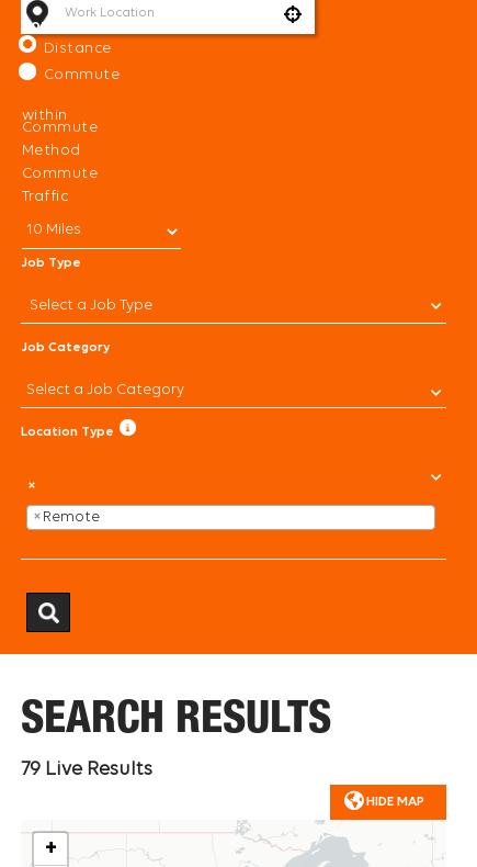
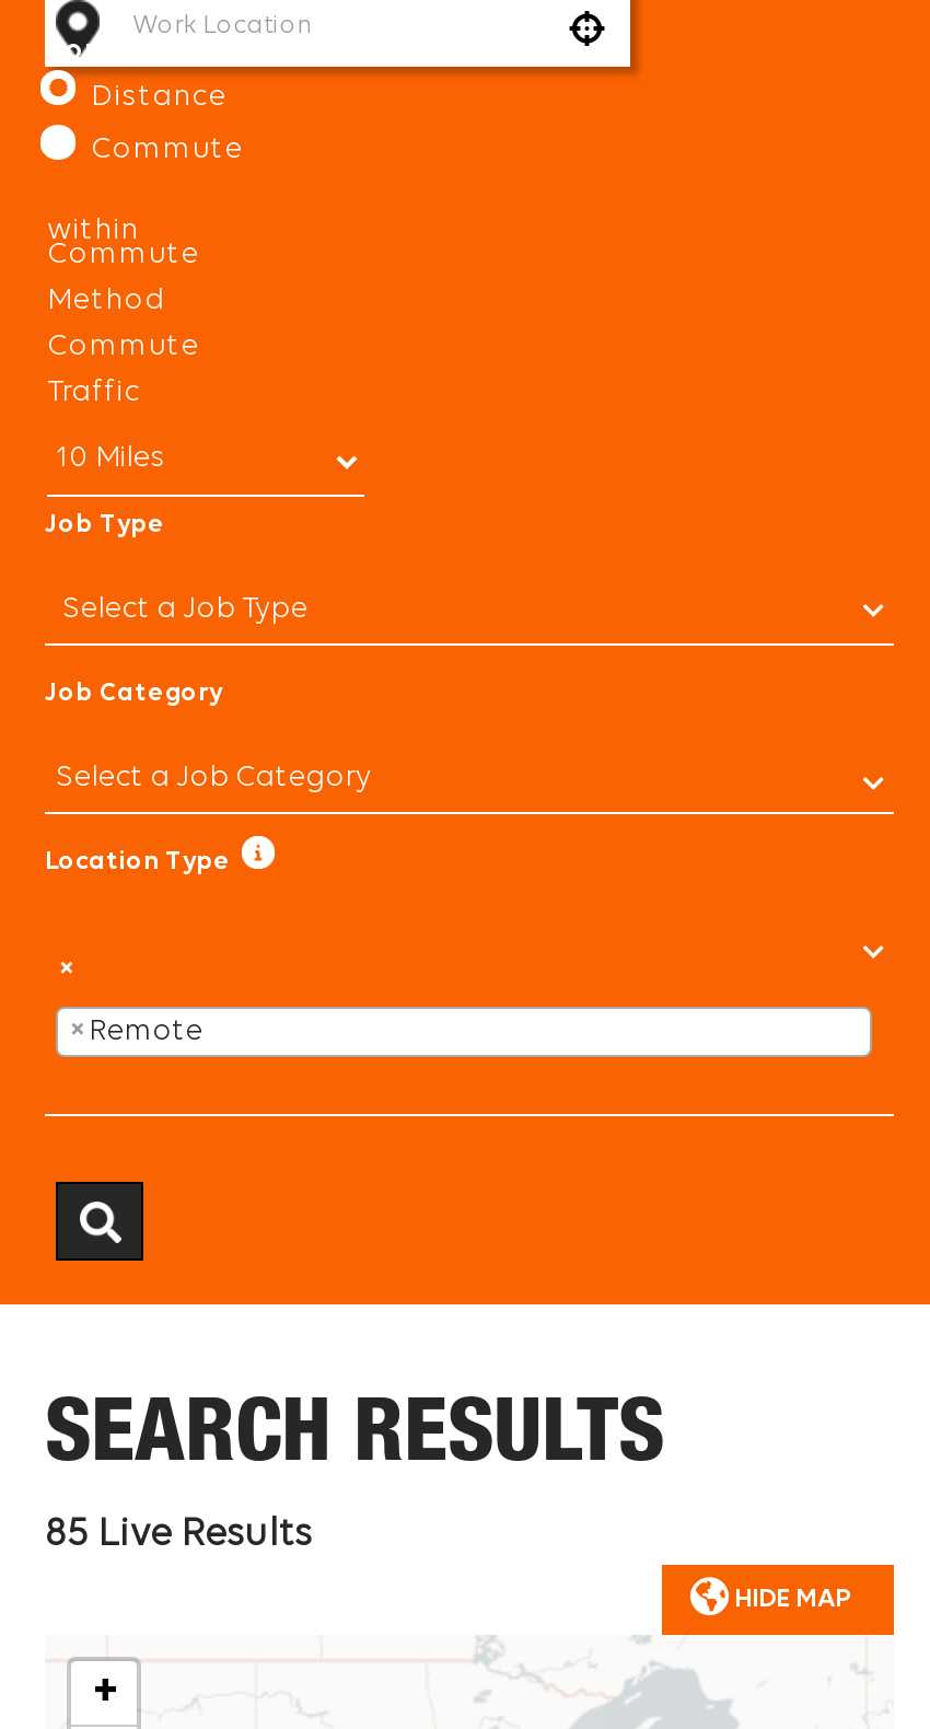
[21,759,152,780] 79 Live Results -> [45,1514,312,1555] 85 Live Results

